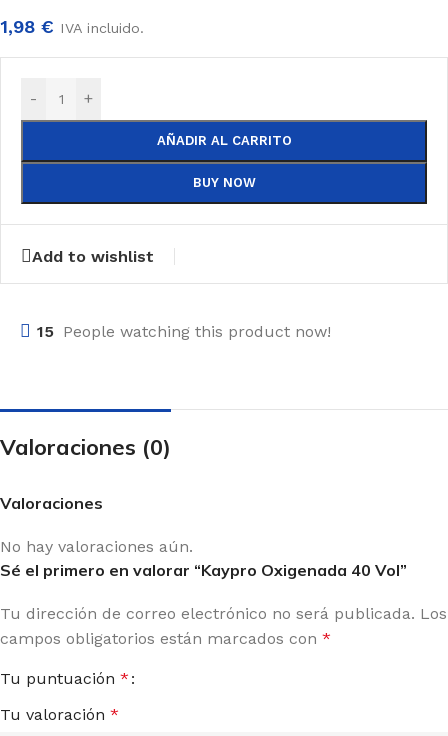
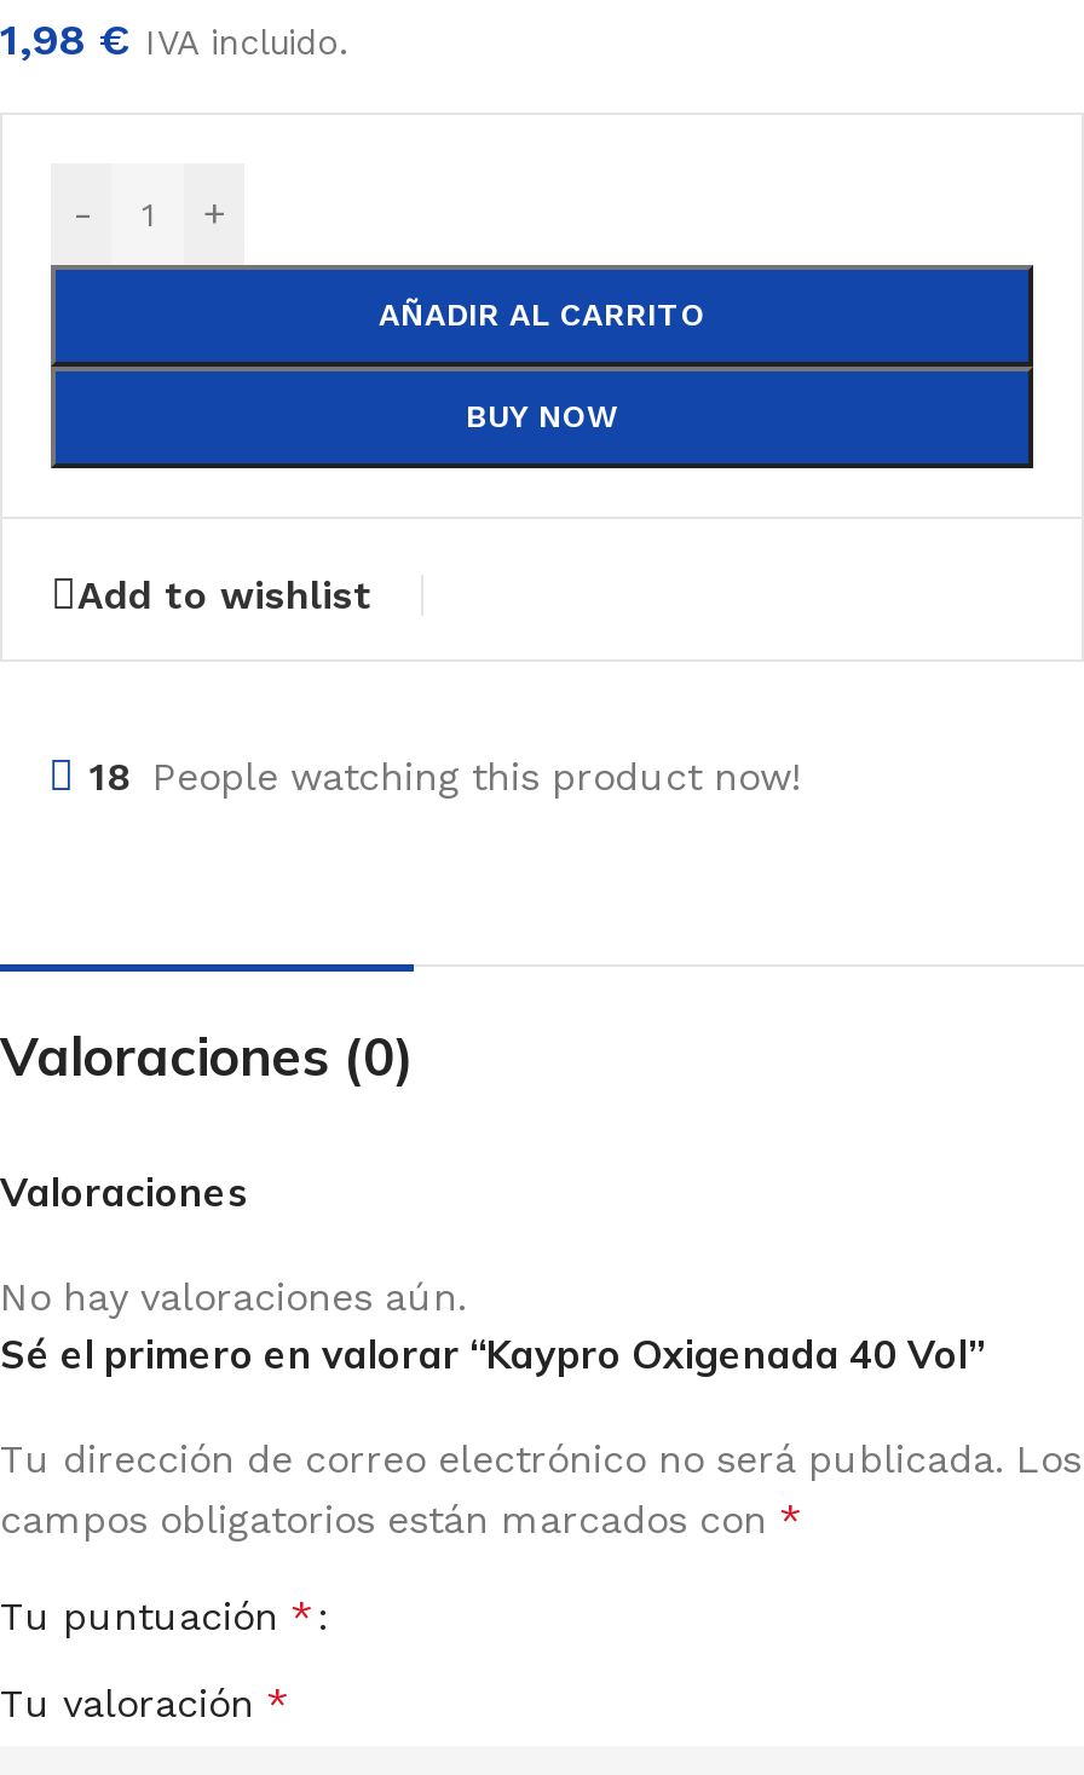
[37,322,331,341] 15 People watching this product now! -> [90,754,801,800] 18 People watching this product now!

